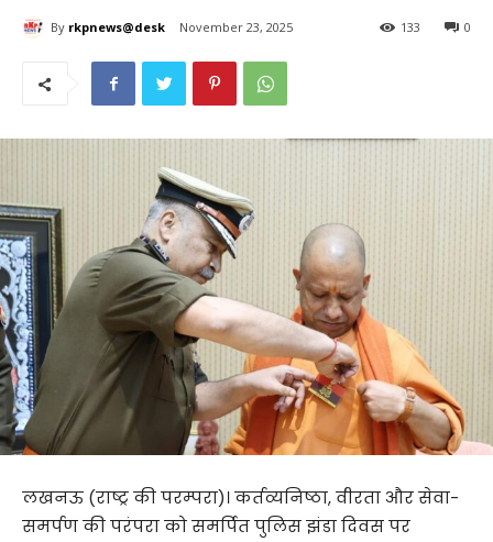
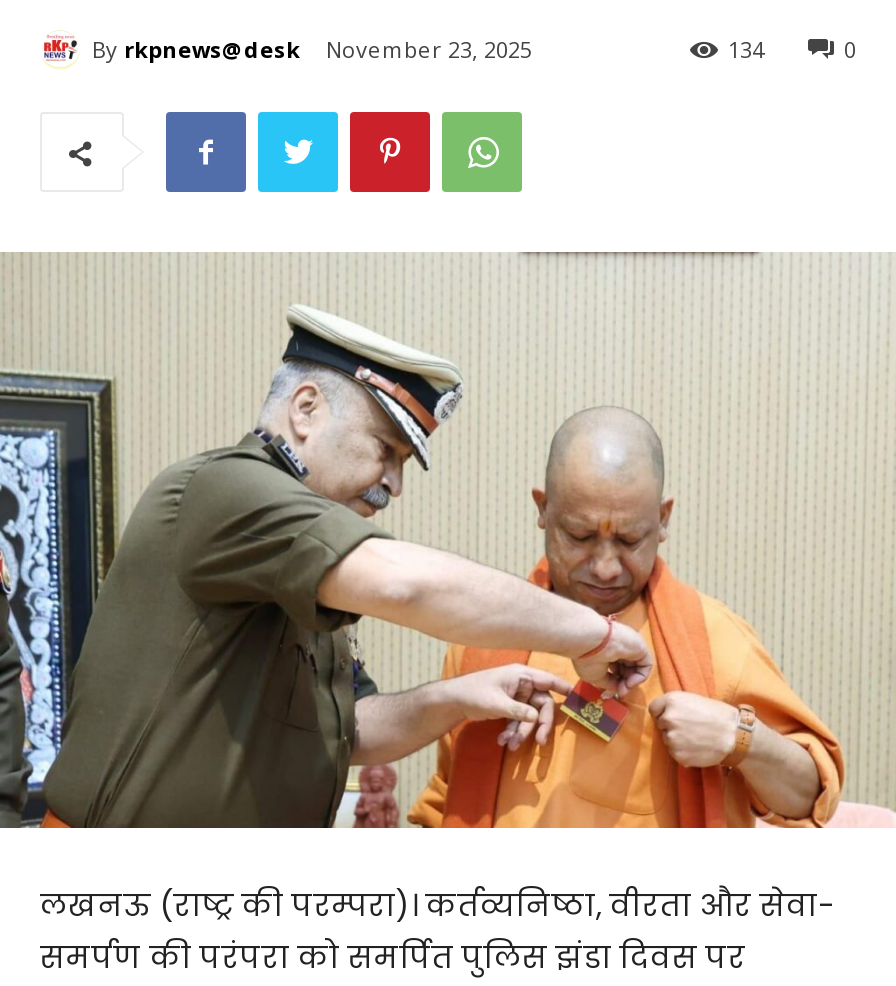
[401,19,420,35] 133 -> [728,34,764,64] 134

